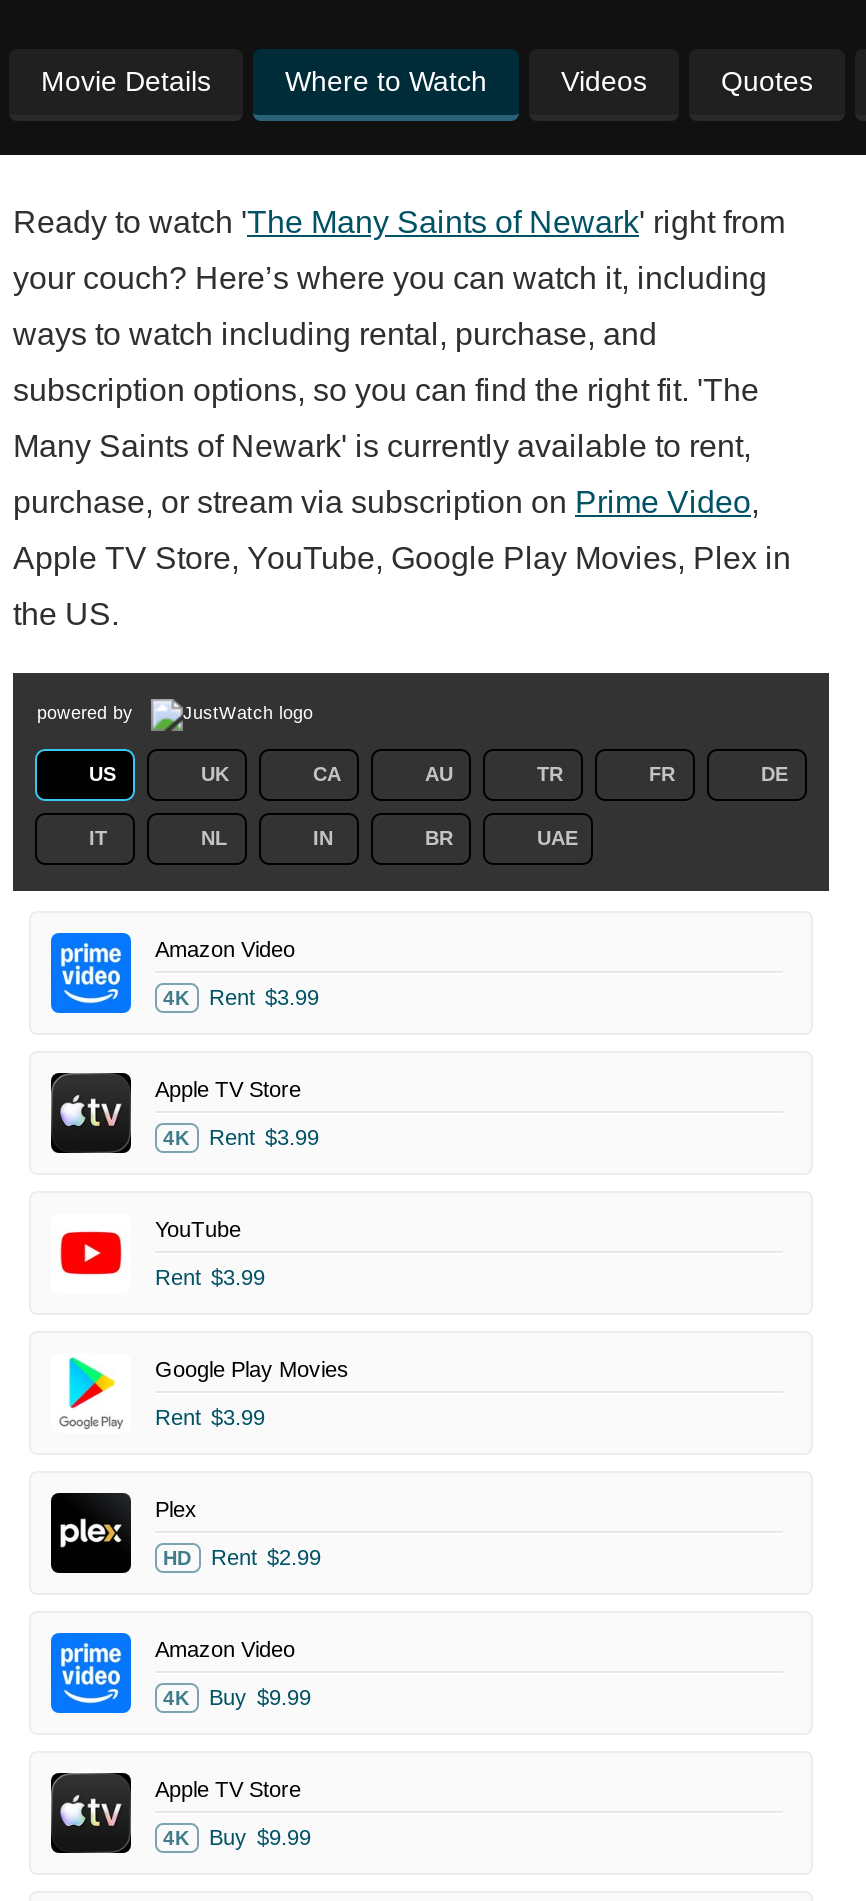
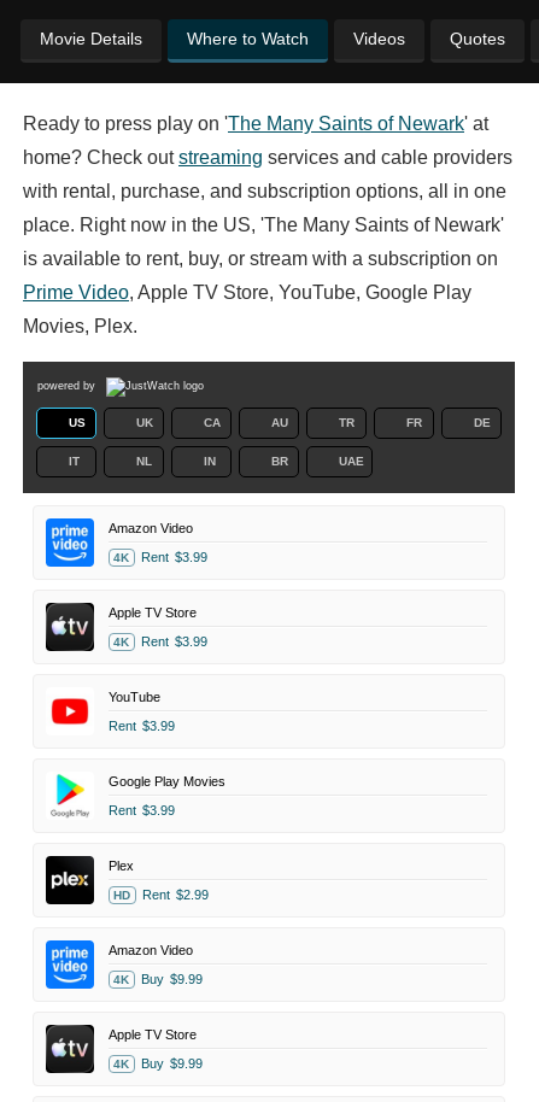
[13,205,791,631] Ready to watch ' The Many Saints of Newark ' right from | your couch? Here’s where you can watch it, including | ways to watch including rental, purchase, and | subscription options, so you can find the right fit. 'The | Many Saints of Newark' is currently available to rent, | purchase, or stream via subscription on Prime Video, | Apple TV Store, YouTube, Google Play Movies, Plex in | the US. -> [23,113,512,336] Ready to press play on ' The Many Saints of Newark ' at | home? Check out streaming services and cable providers | with rental, purchase, and subscription options, all in one | place. Right now in the US, 'The Many Saints of Newark' | is available to rent, buy, or stream with a subscription on | Prime Video, Apple TV Store, YouTube, Google Play | Movies, Plex.

